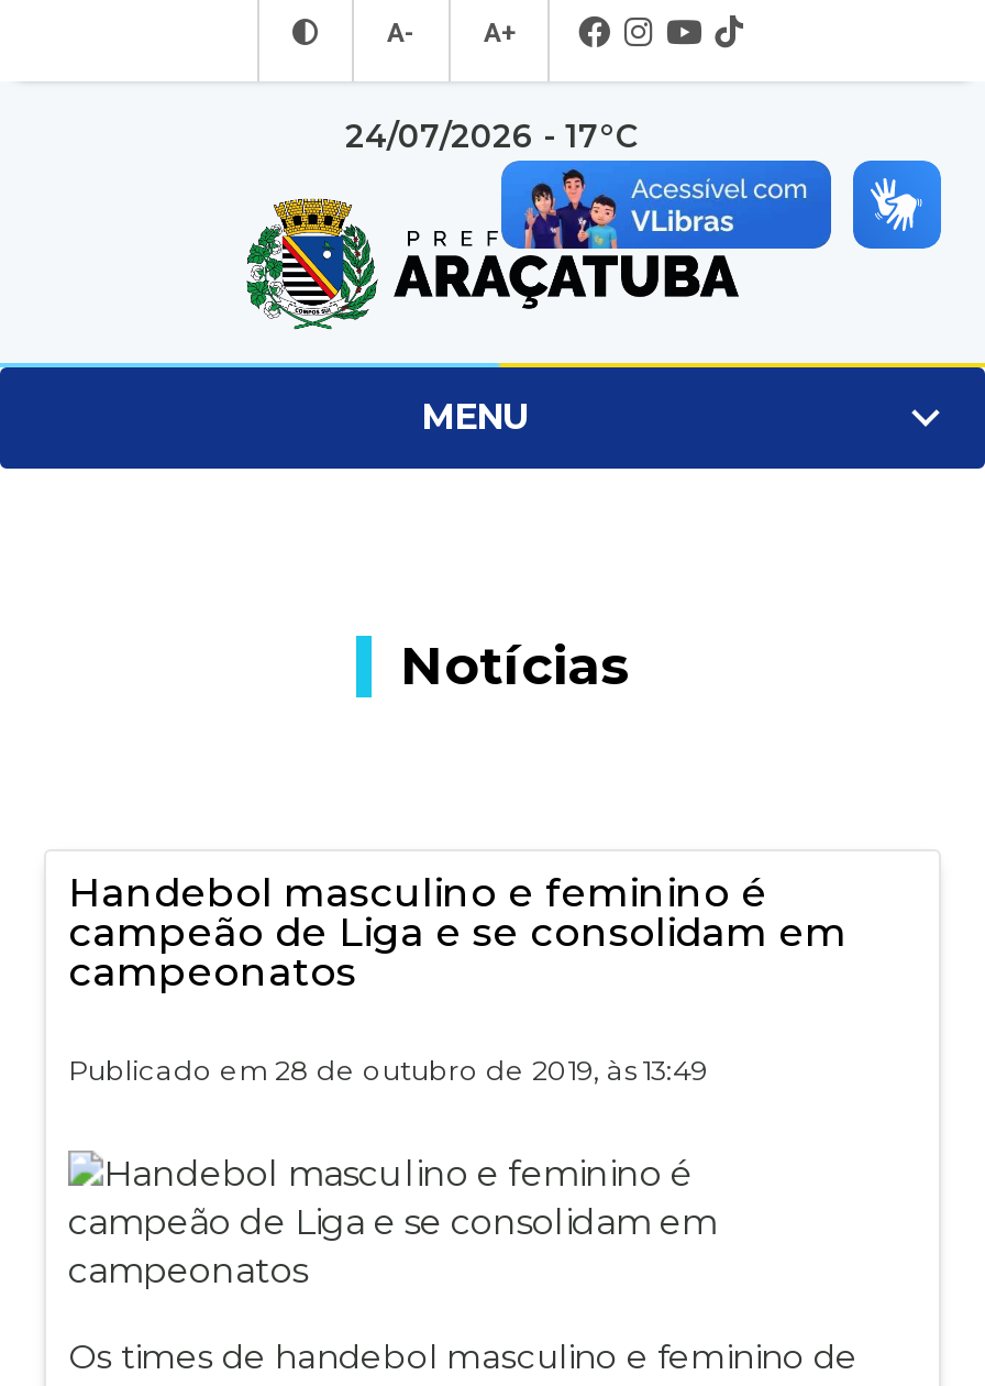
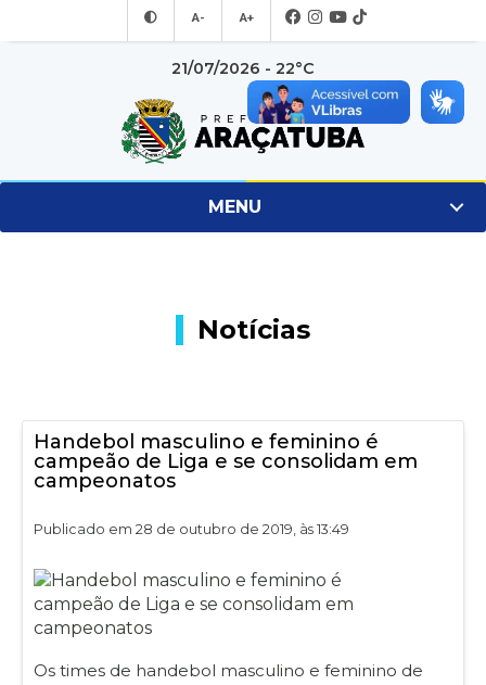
[345,117,640,156] 24/07/2026 - 17°C -> [171,59,315,78] 21/07/2026 - 22°C

